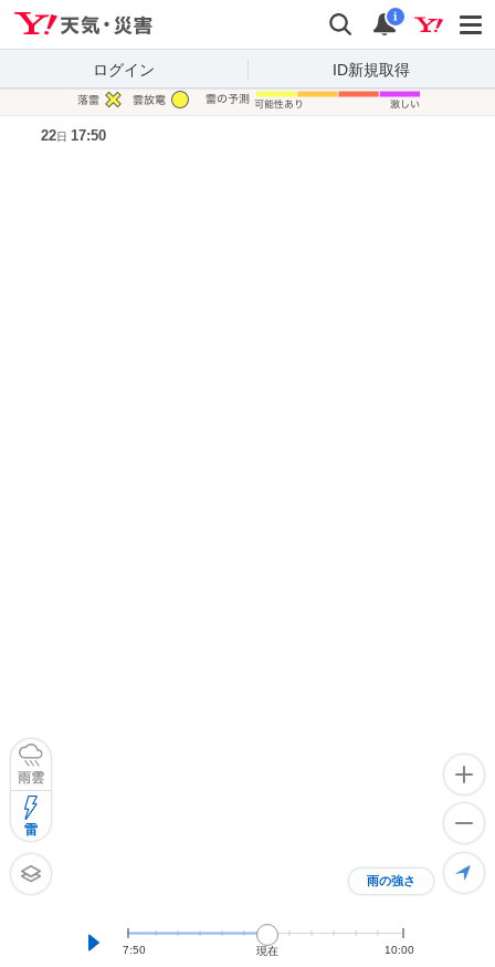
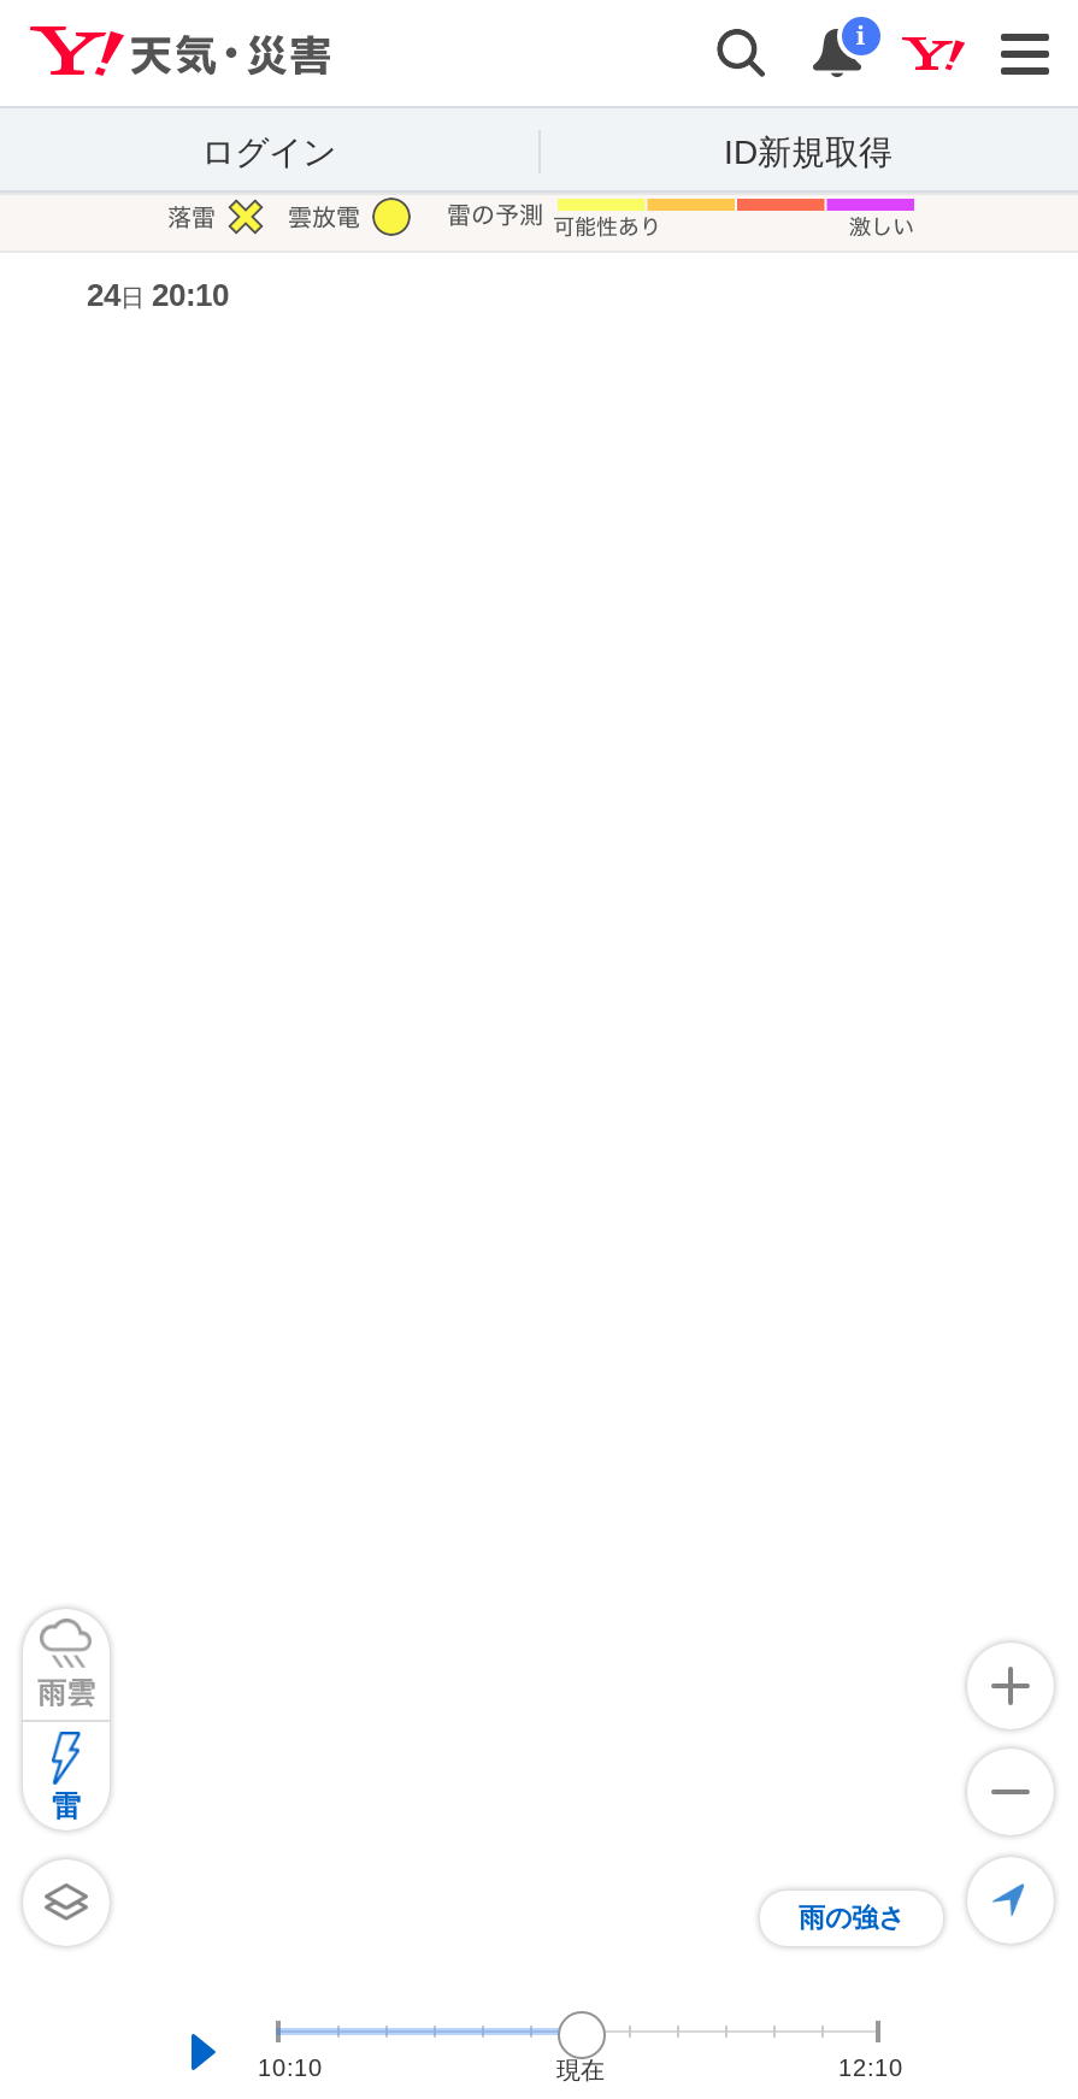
[40,127,106,144] 22日 17:50 -> [87,277,229,313] 24日 20:10
[122,944,145,956] 7:50 -> [258,2054,323,2081] 10:10
[385,944,415,956] 10:00 -> [838,2054,903,2081] 12:10

